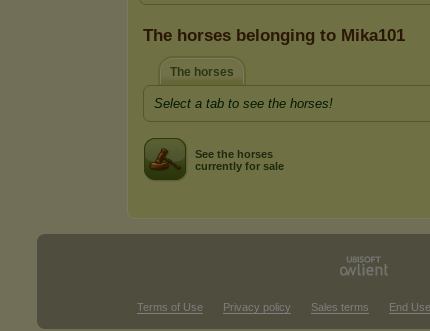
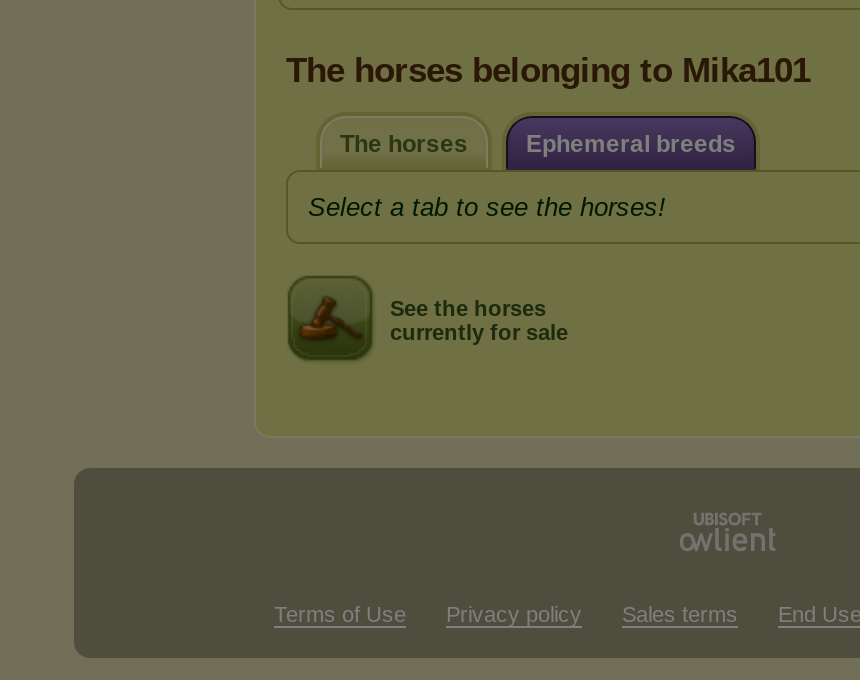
none -> [526,130,736,158] Ephemeral breeds

